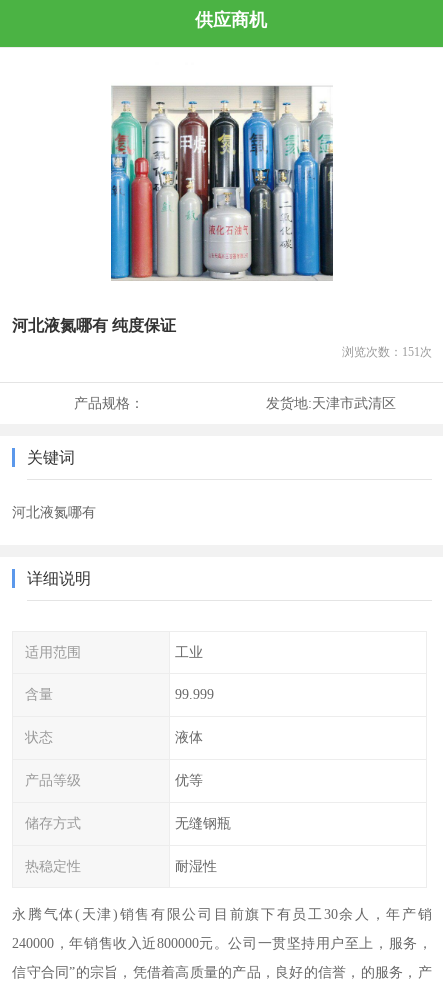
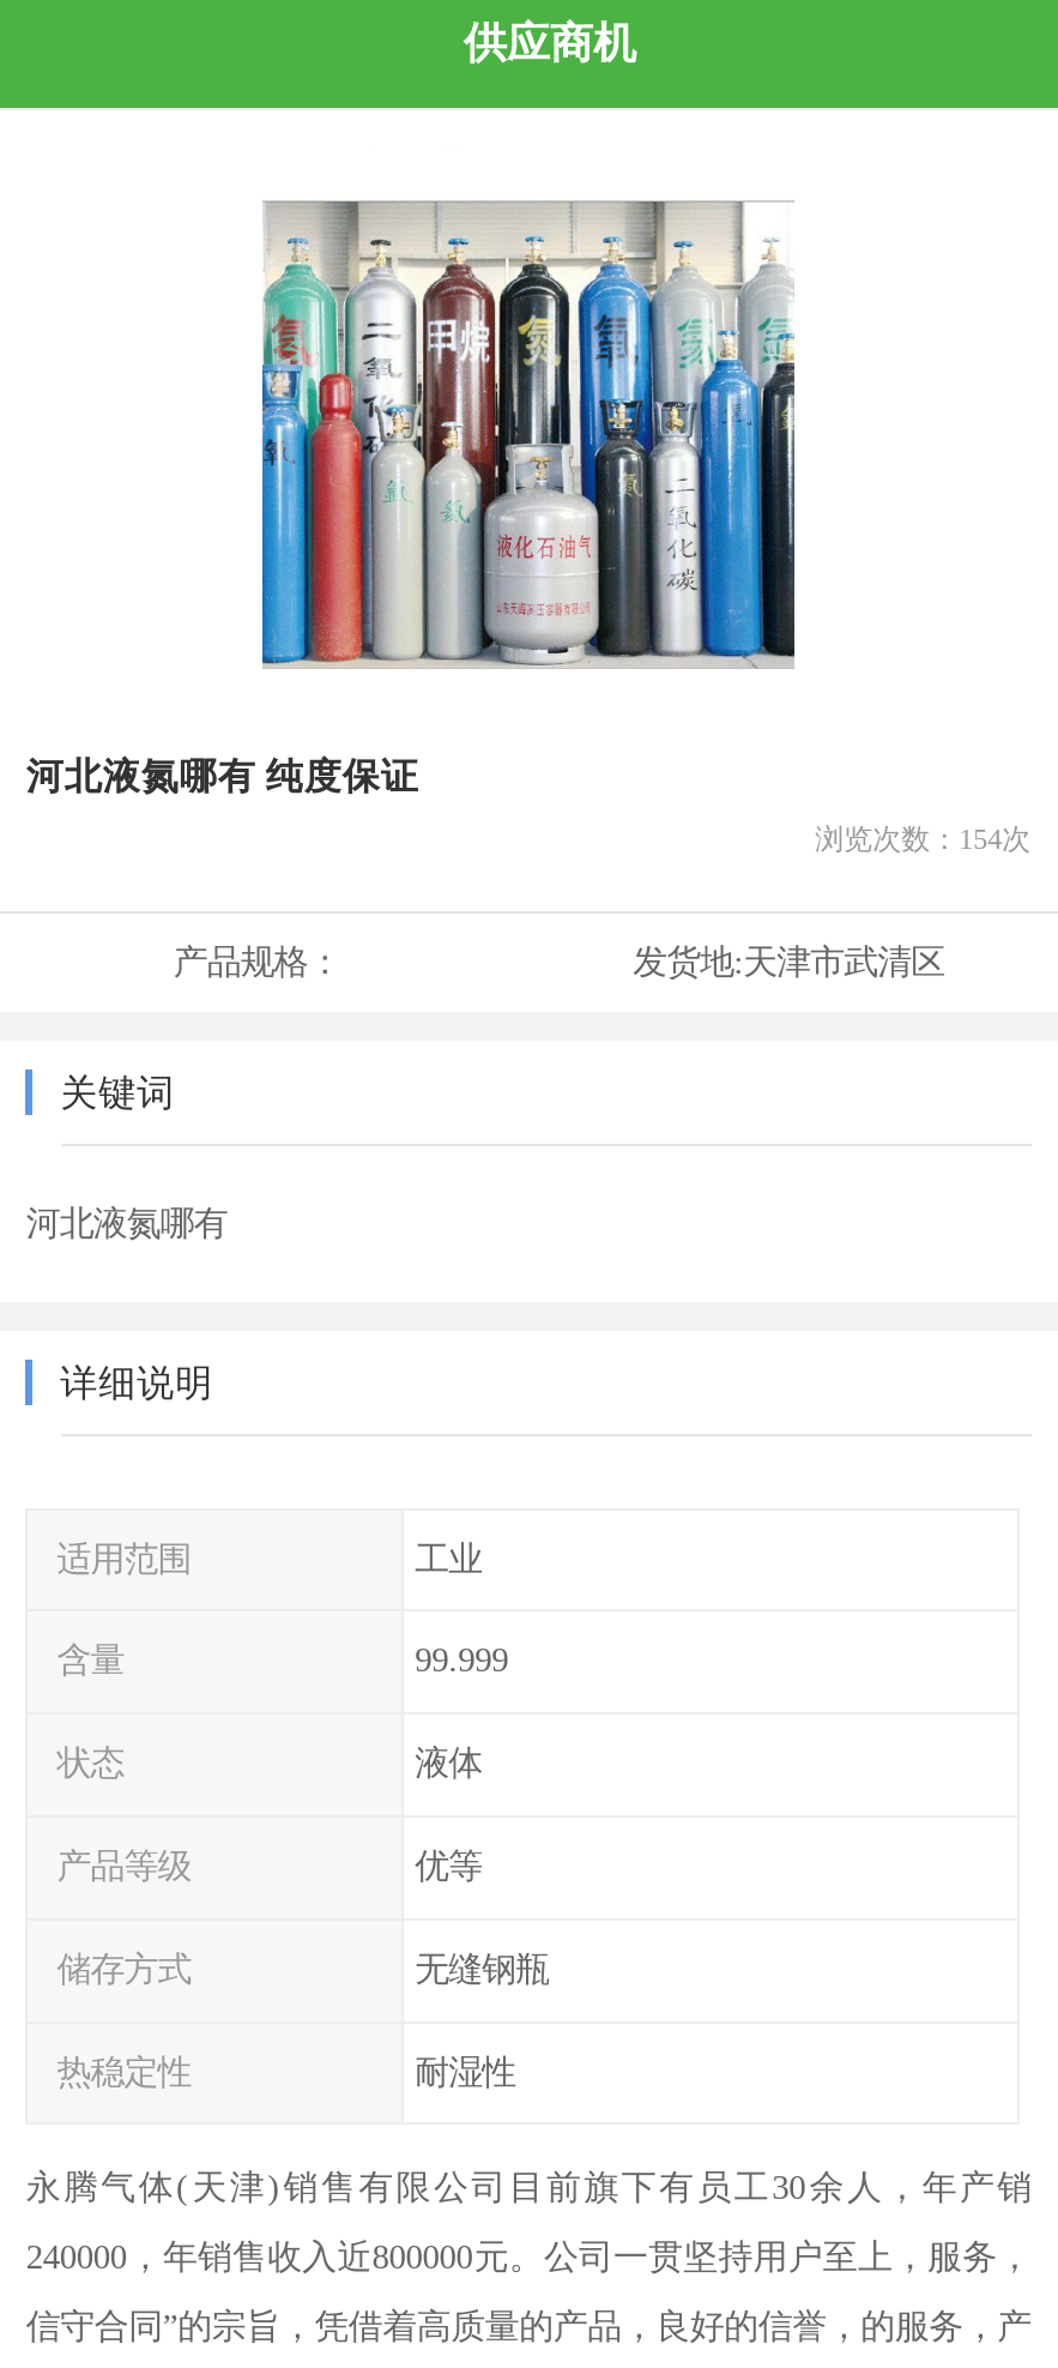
[342,345,432,359] 浏览次数：151次 -> [815,822,1031,855] 浏览次数：154次

